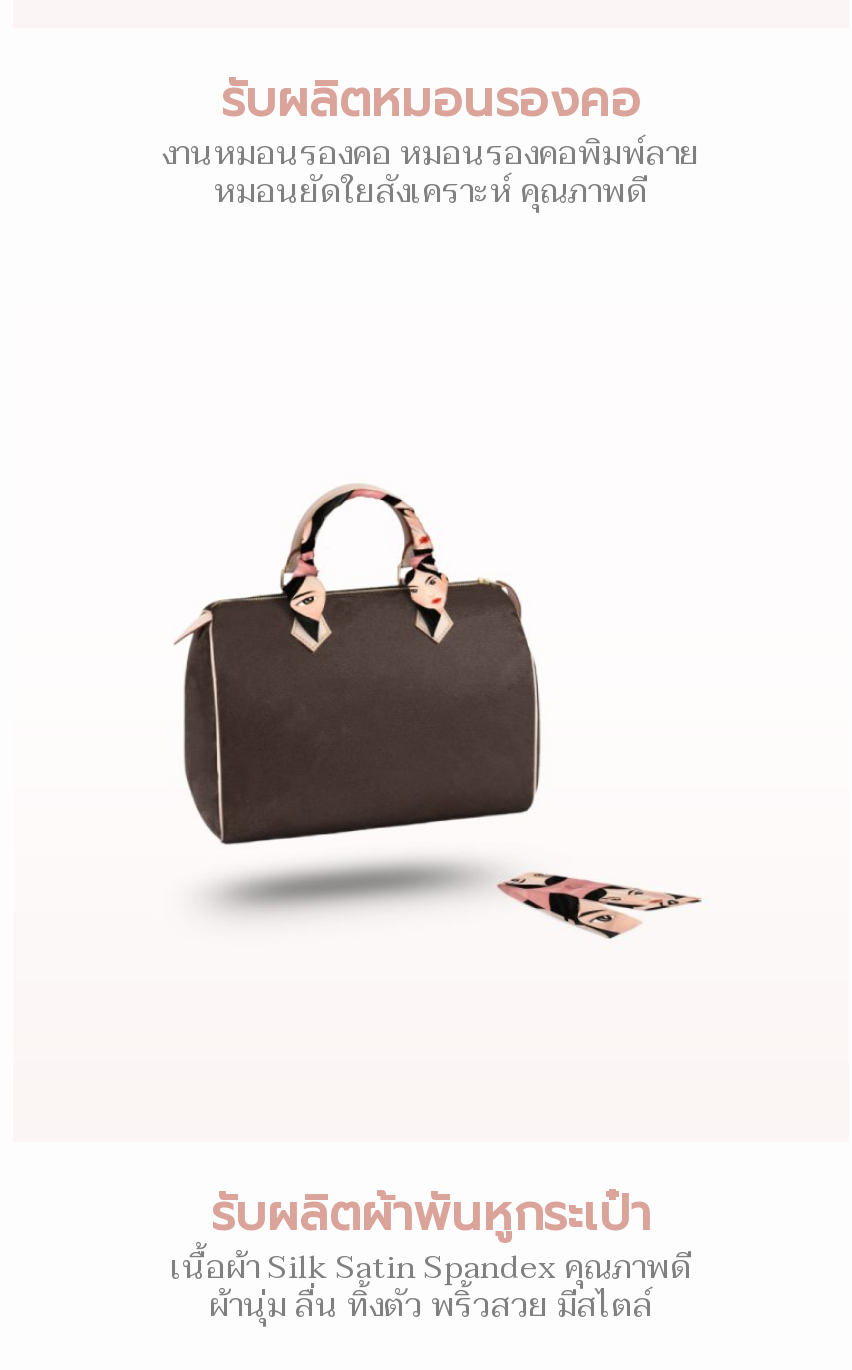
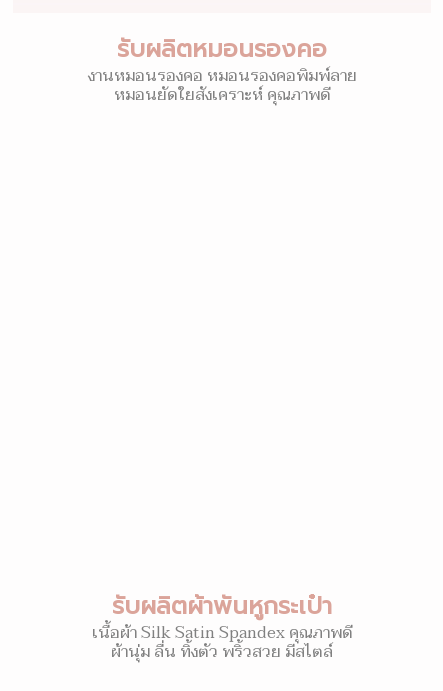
[173,484,703,940] [image] -> none

